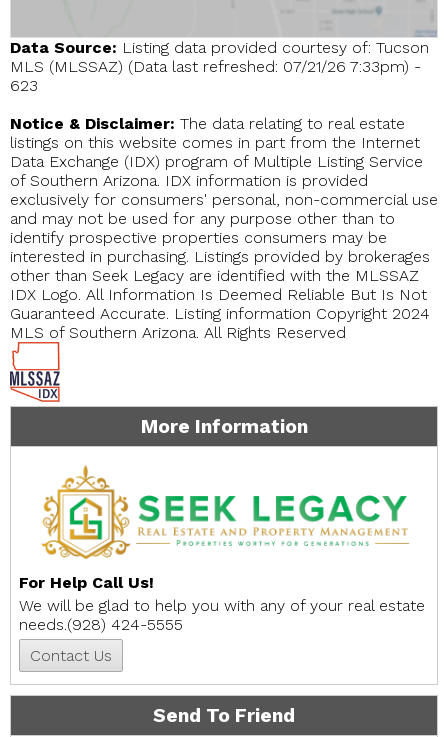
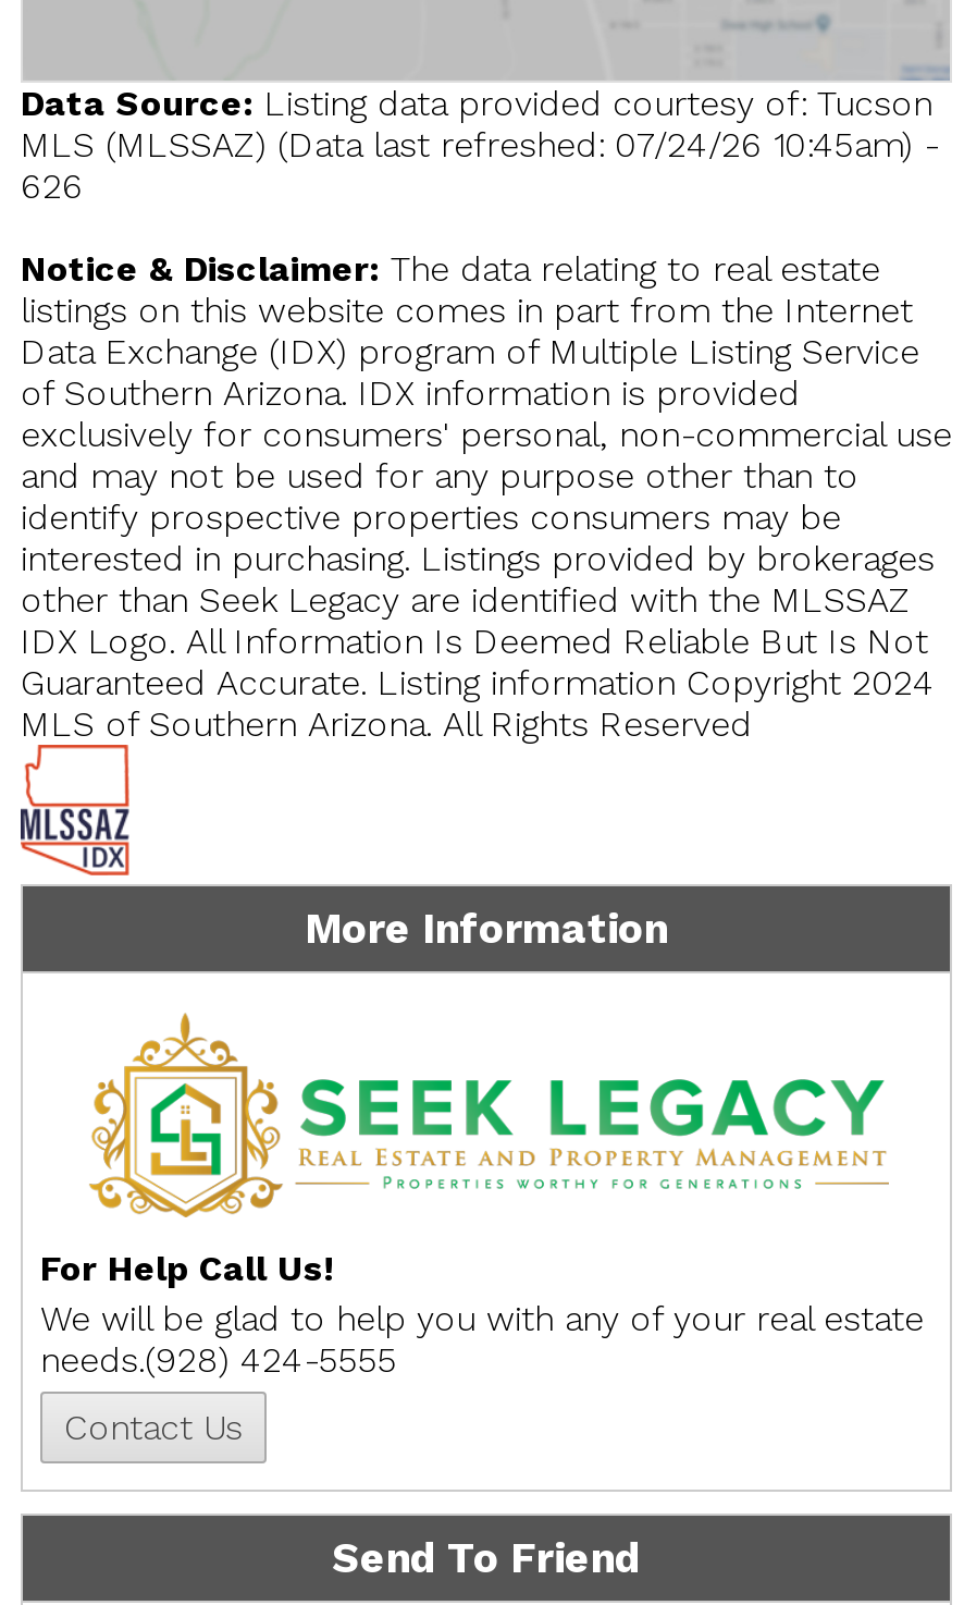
[10,57,421,76] MLS (MLSSAZ) (Data last refreshed: 07/21/26 7:33pm) - -> [21,124,939,165] MLS (MLSSAZ) (Data last refreshed: 07/24/26 10:45am) -
[10,76,38,95] 623 -> [21,165,84,206] 626

